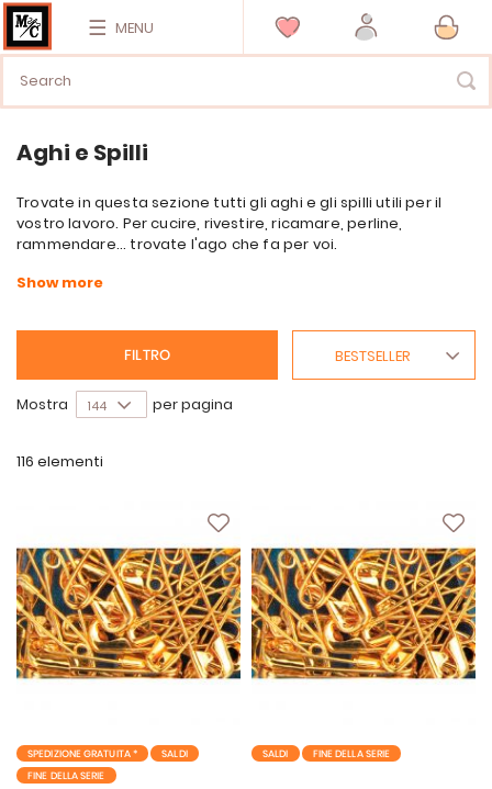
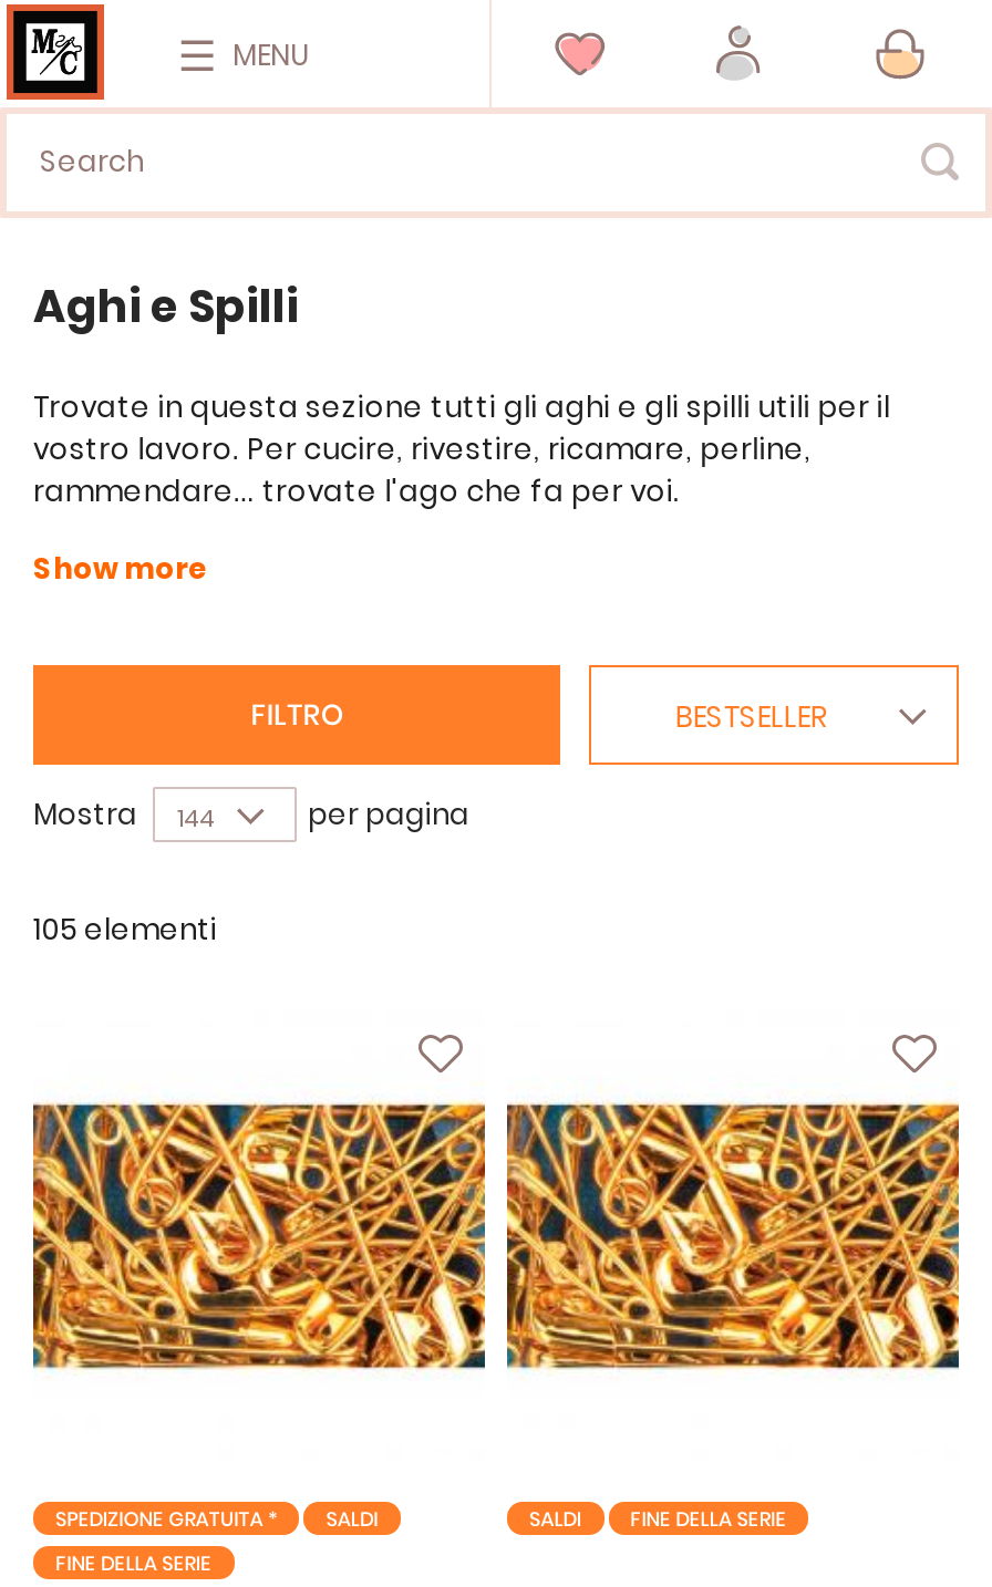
[16,451,103,472] 116 elementi -> [33,909,217,951] 105 elementi

